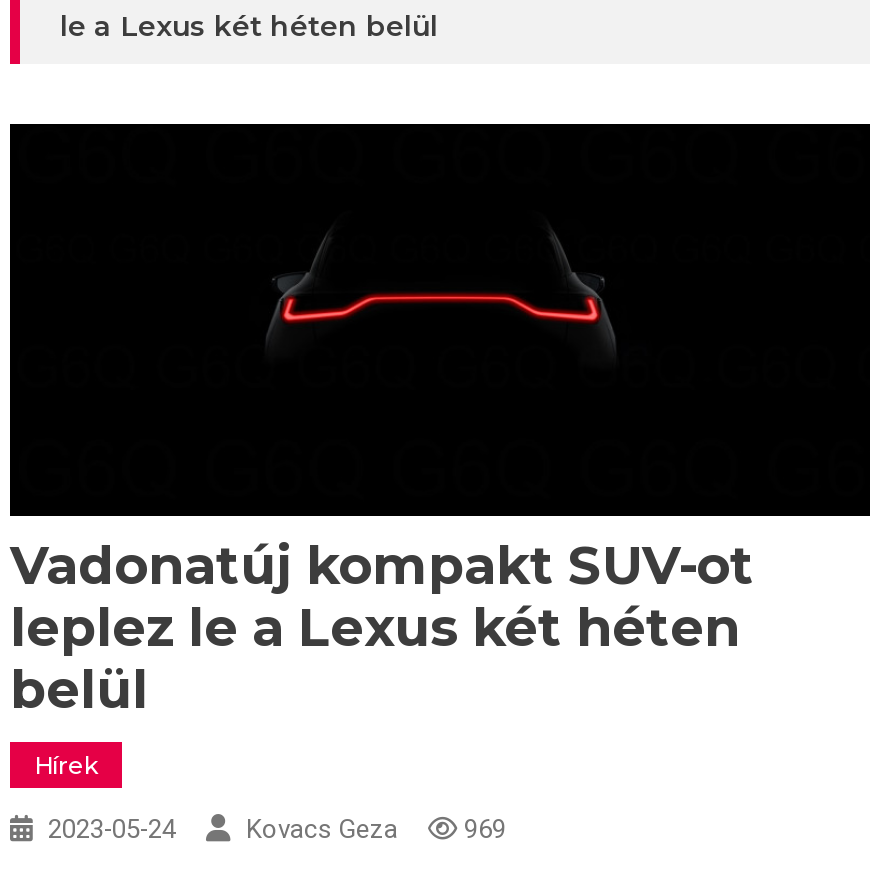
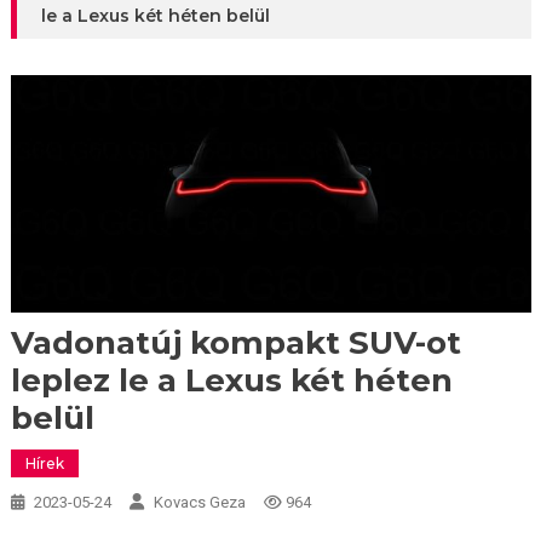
[464,814,506,844] 969 -> [286,494,311,512] 964

